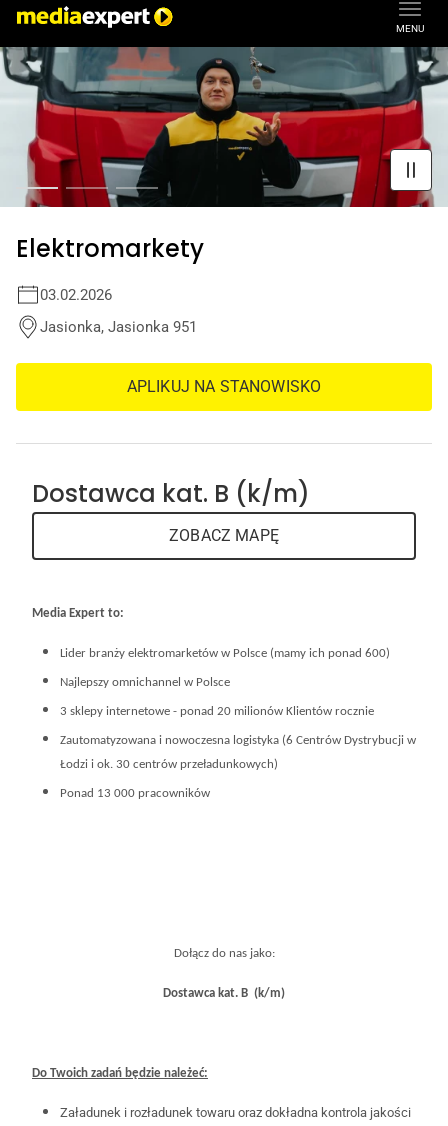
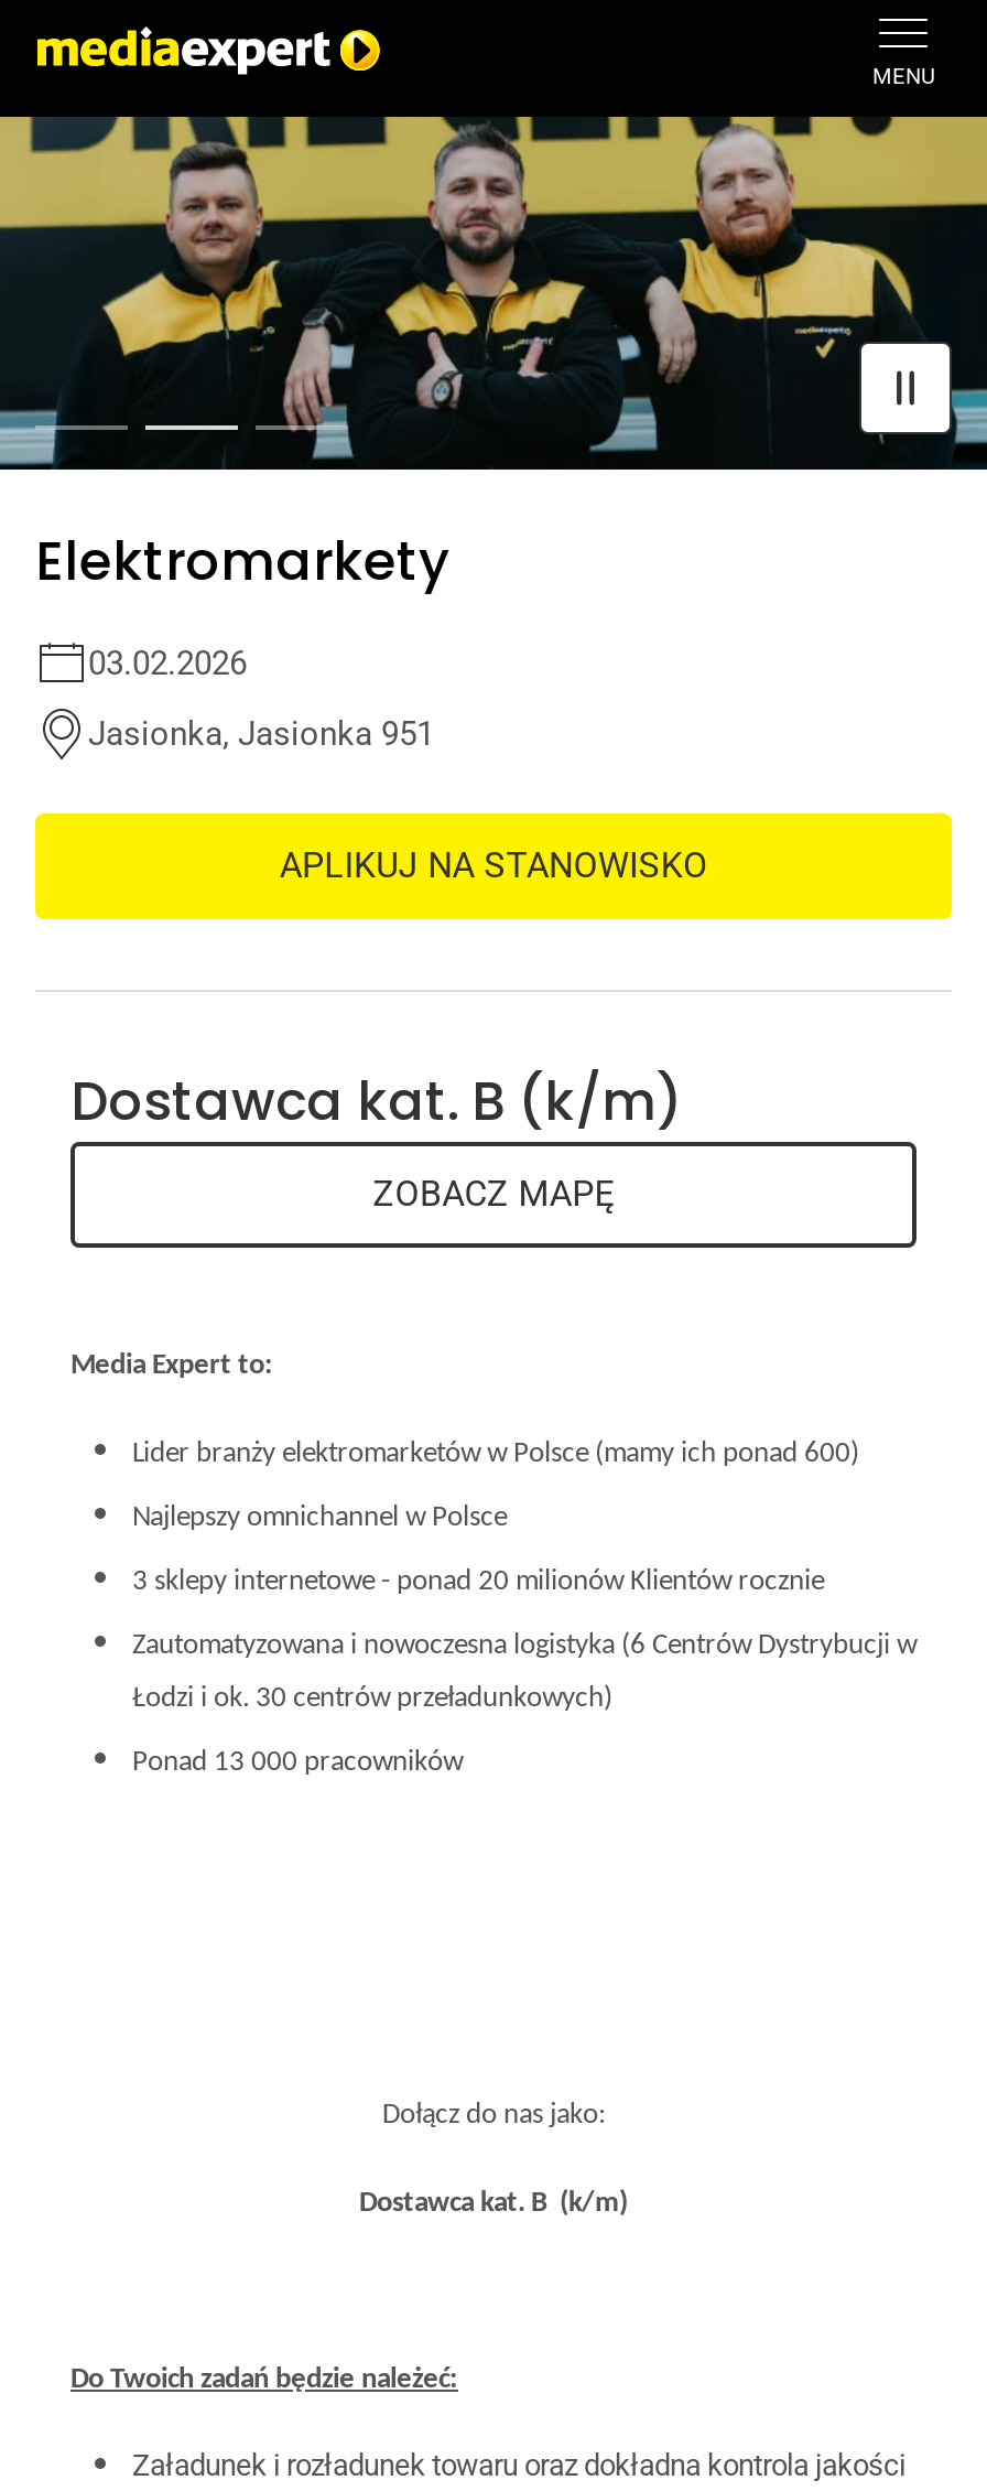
[3,46,445,208] [image] -> [7,115,980,472] [image]

